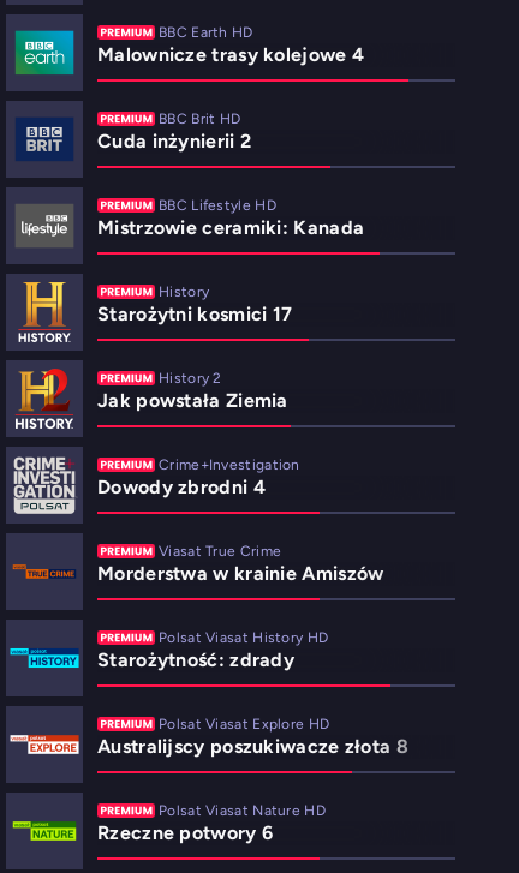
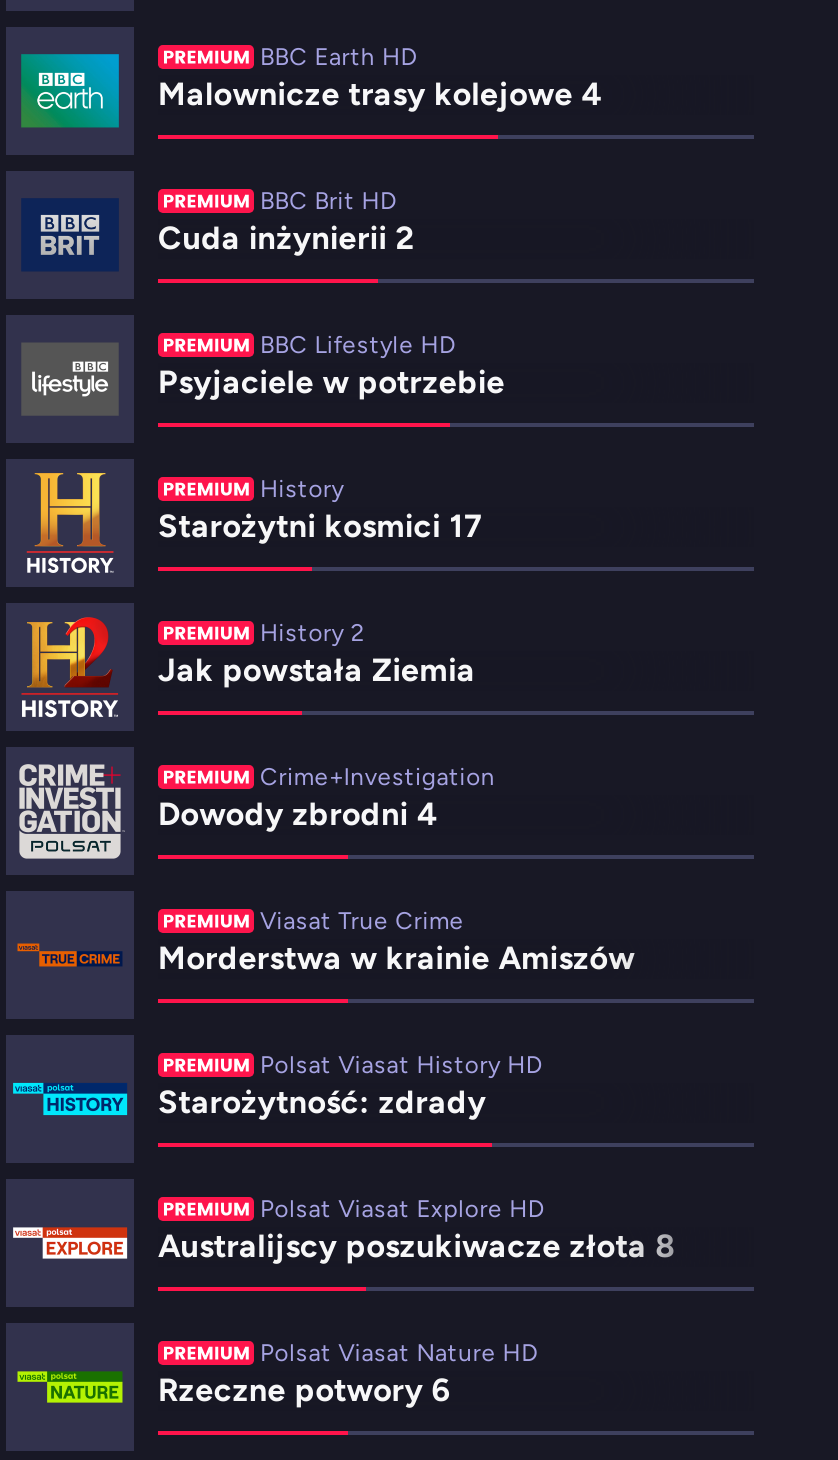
[97,216,364,239] Mistrzowie ceramiki: Kanada -> [158,363,505,401] Psyjaciele w potrzebie

